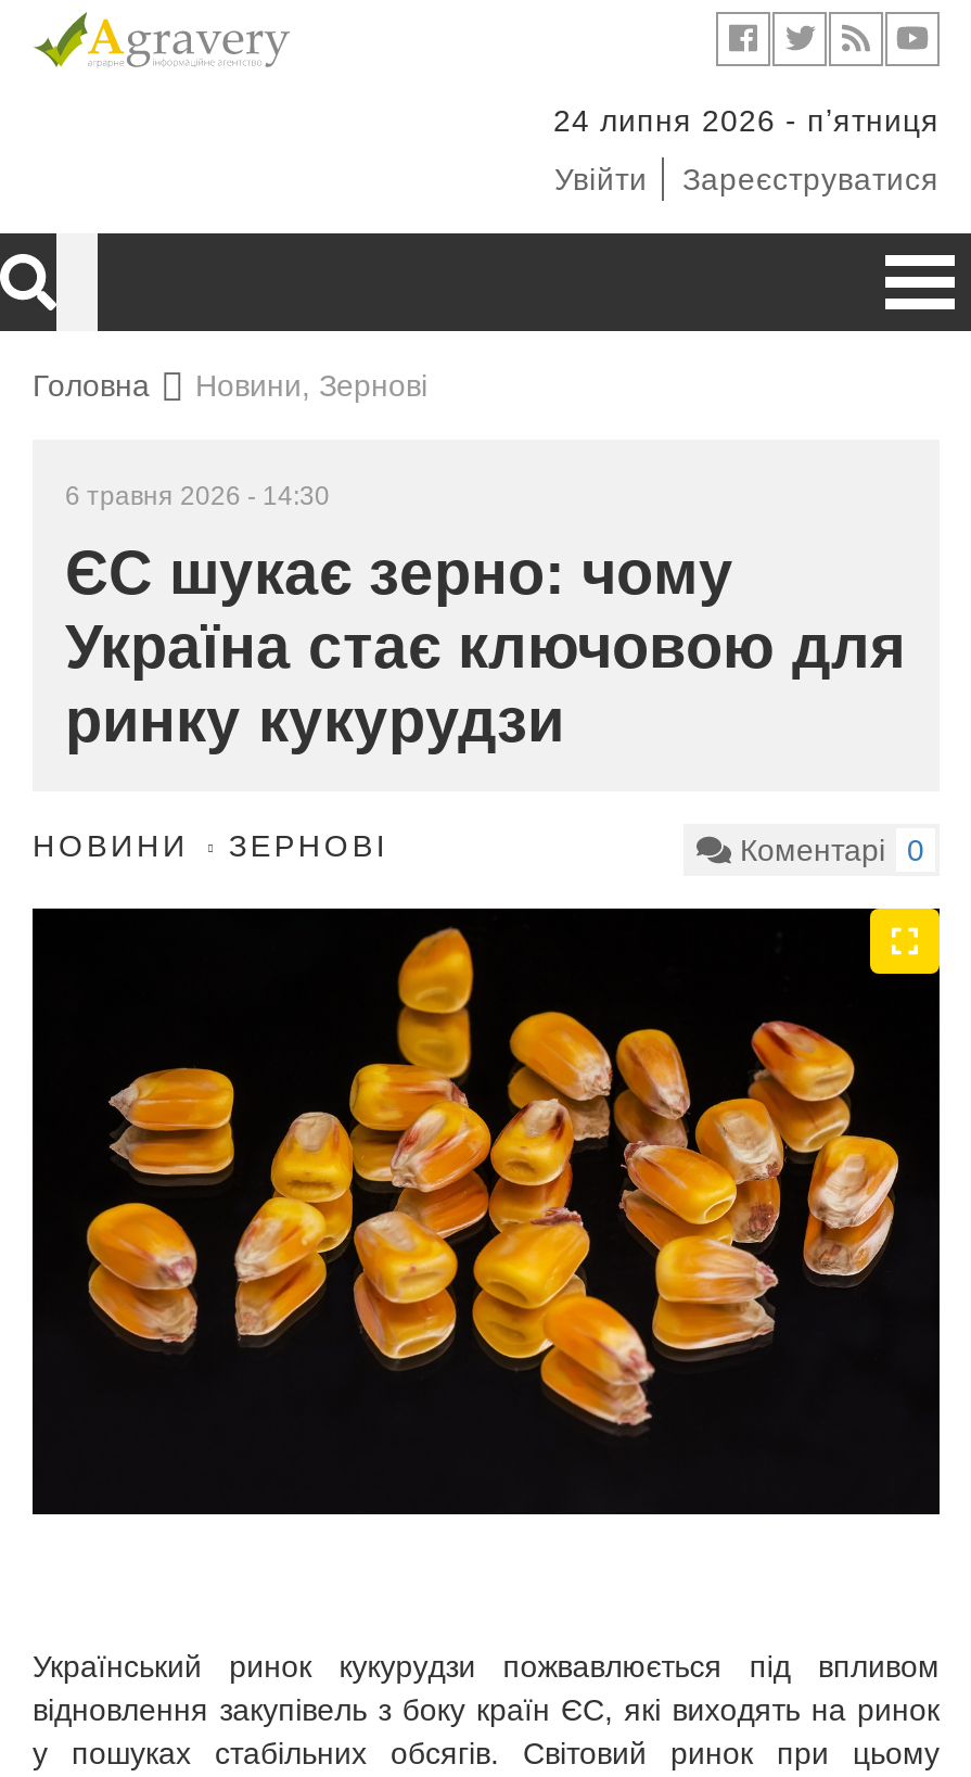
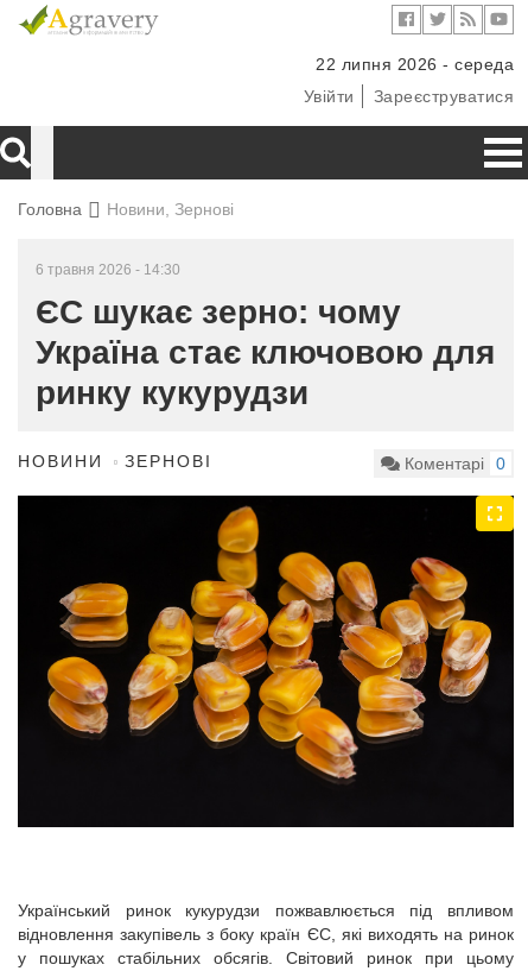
[553,103,940,138] 24 липня 2026 - пʼятниця -> [316,55,514,74] 22 липня 2026 - середа

